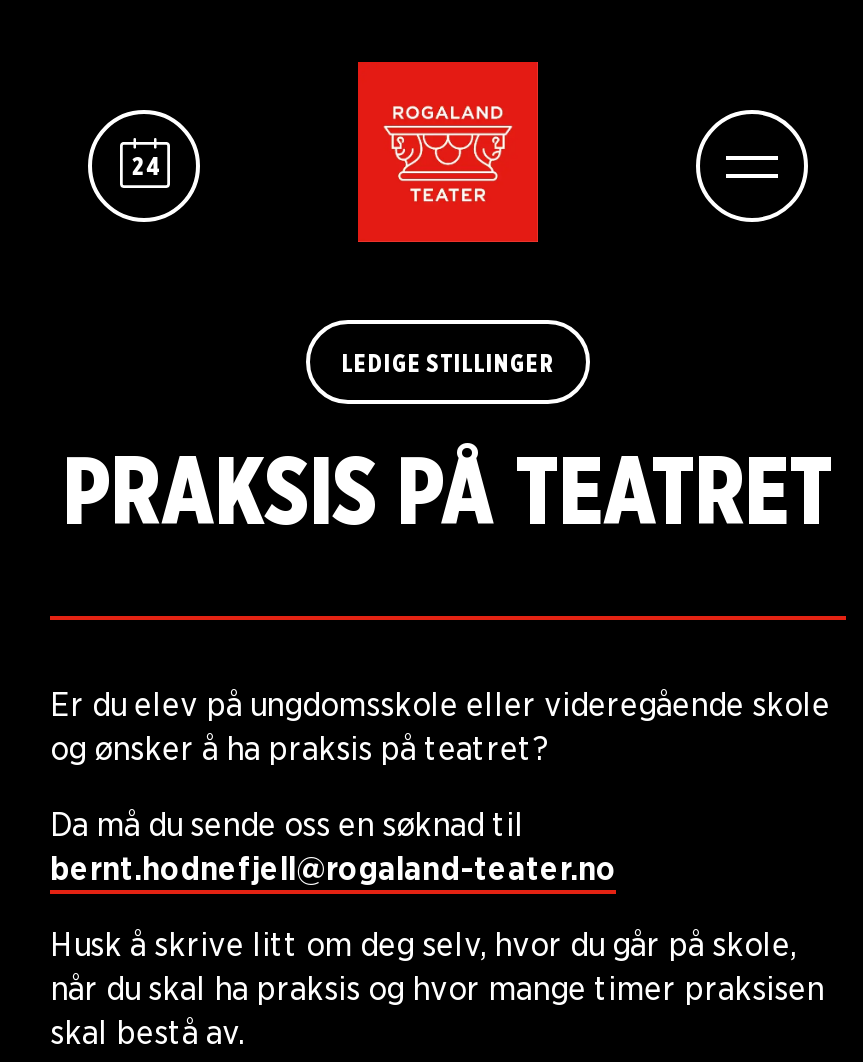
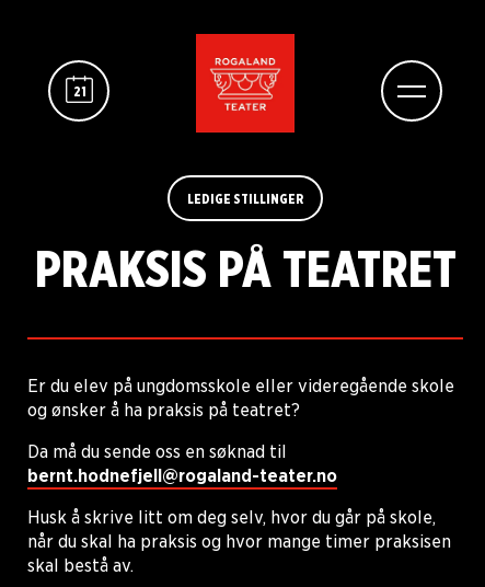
[131,151,159,180] 24 -> [72,83,86,98] 21

